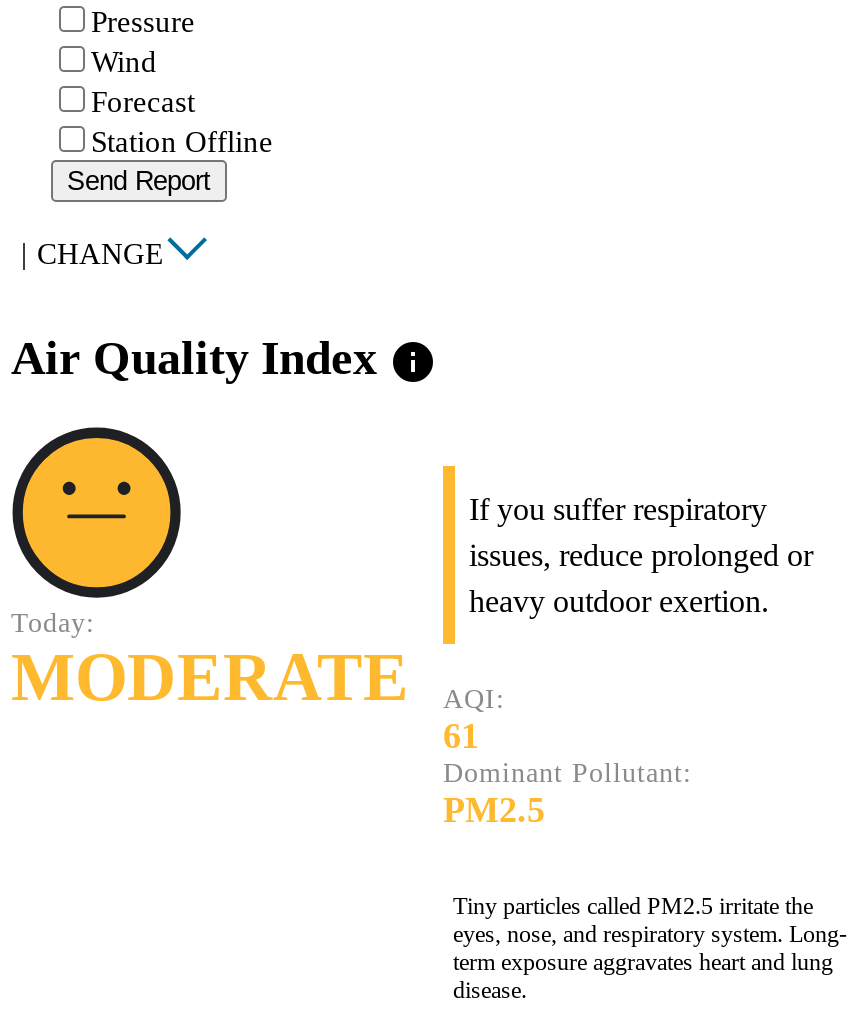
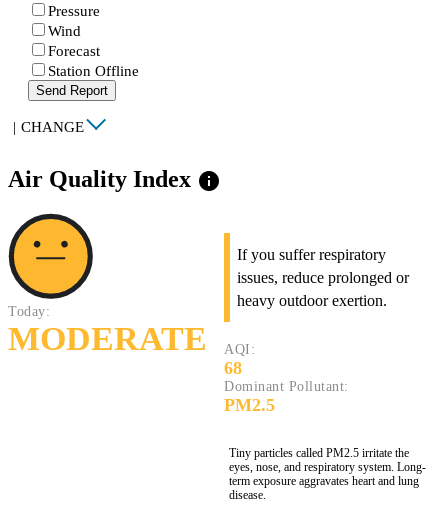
[443,716,479,756] 61 -> [224,358,242,378] 68

